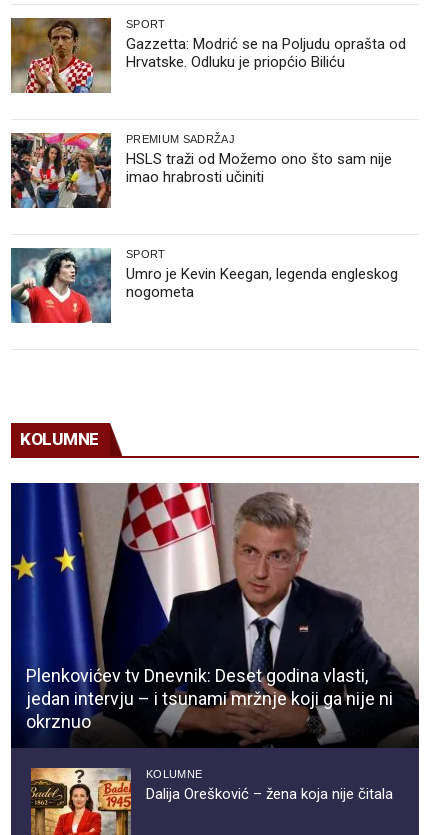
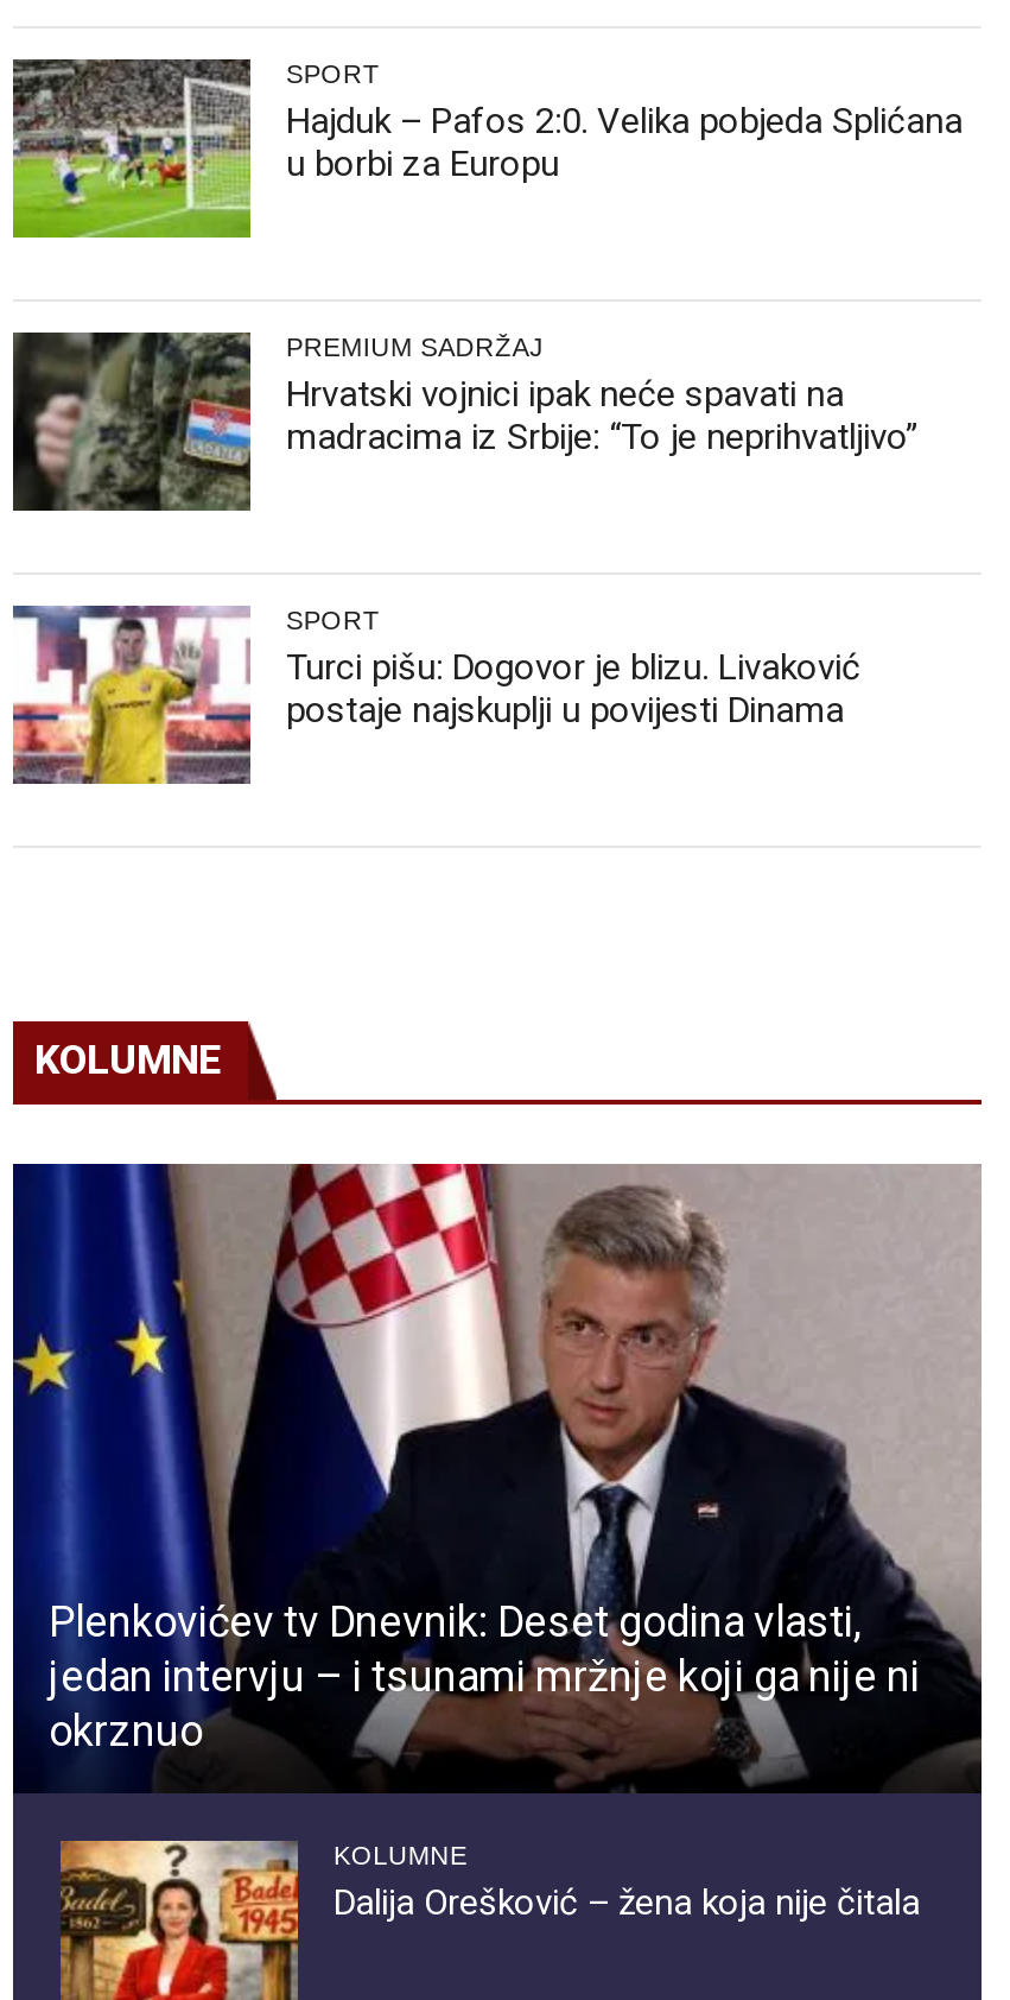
[10,18,406,94] [image] | Gazzetta: Modrić se na Poljudu oprašta od | Hrvatske. Odluku je priopćio Biliću -> [11,59,963,240] [image] | Hajduk – Pafos 2:0. Velika pobjeda Splićana | u borbi za Europu
[10,132,392,209] [image] | HSLS traži od Možemo ono što sam nije | imao hrabrosti učiniti -> [13,330,917,513] [image] | Hrvatski vojnici ipak neće spavati na | madracima iz Srbije: “To je neprihvatljivo”
[10,248,398,324] [image] | Umro je Kevin Keegan, legenda engleskog | nogometa -> [11,603,860,786] [image] | Turci pišu: Dogovor je blizu. Livaković | postaje najskuplji u povijesti Dinama

